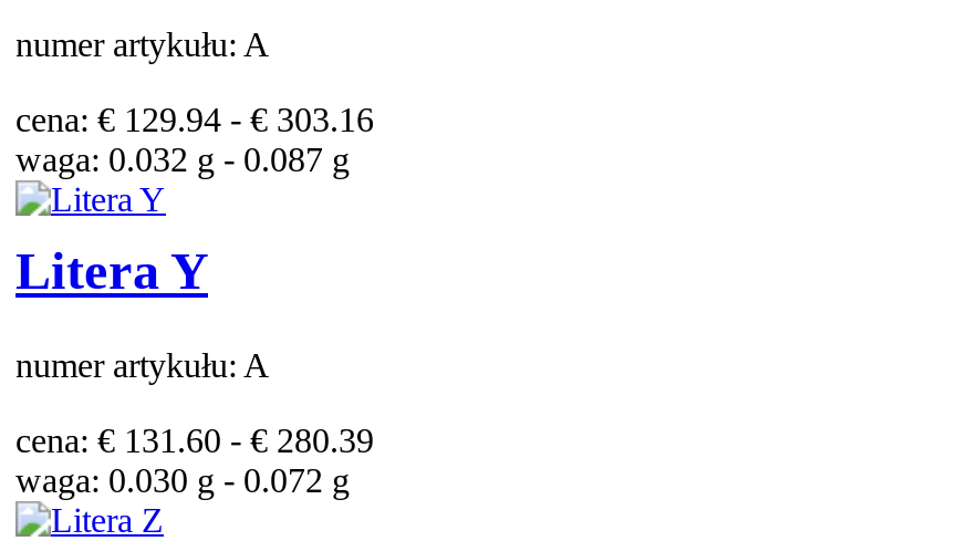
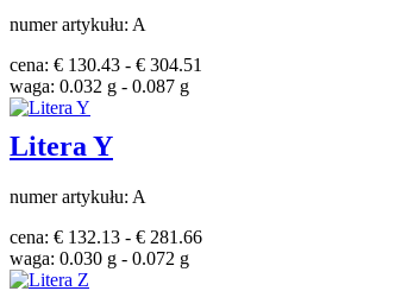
[15,101,374,139] cena: € 129.94 - € 303.16 -> [10,55,202,75] cena: € 130.43 - € 304.51
[15,422,374,460] cena: € 131.60 - € 280.39 -> [10,227,202,247] cena: € 132.13 - € 281.66

